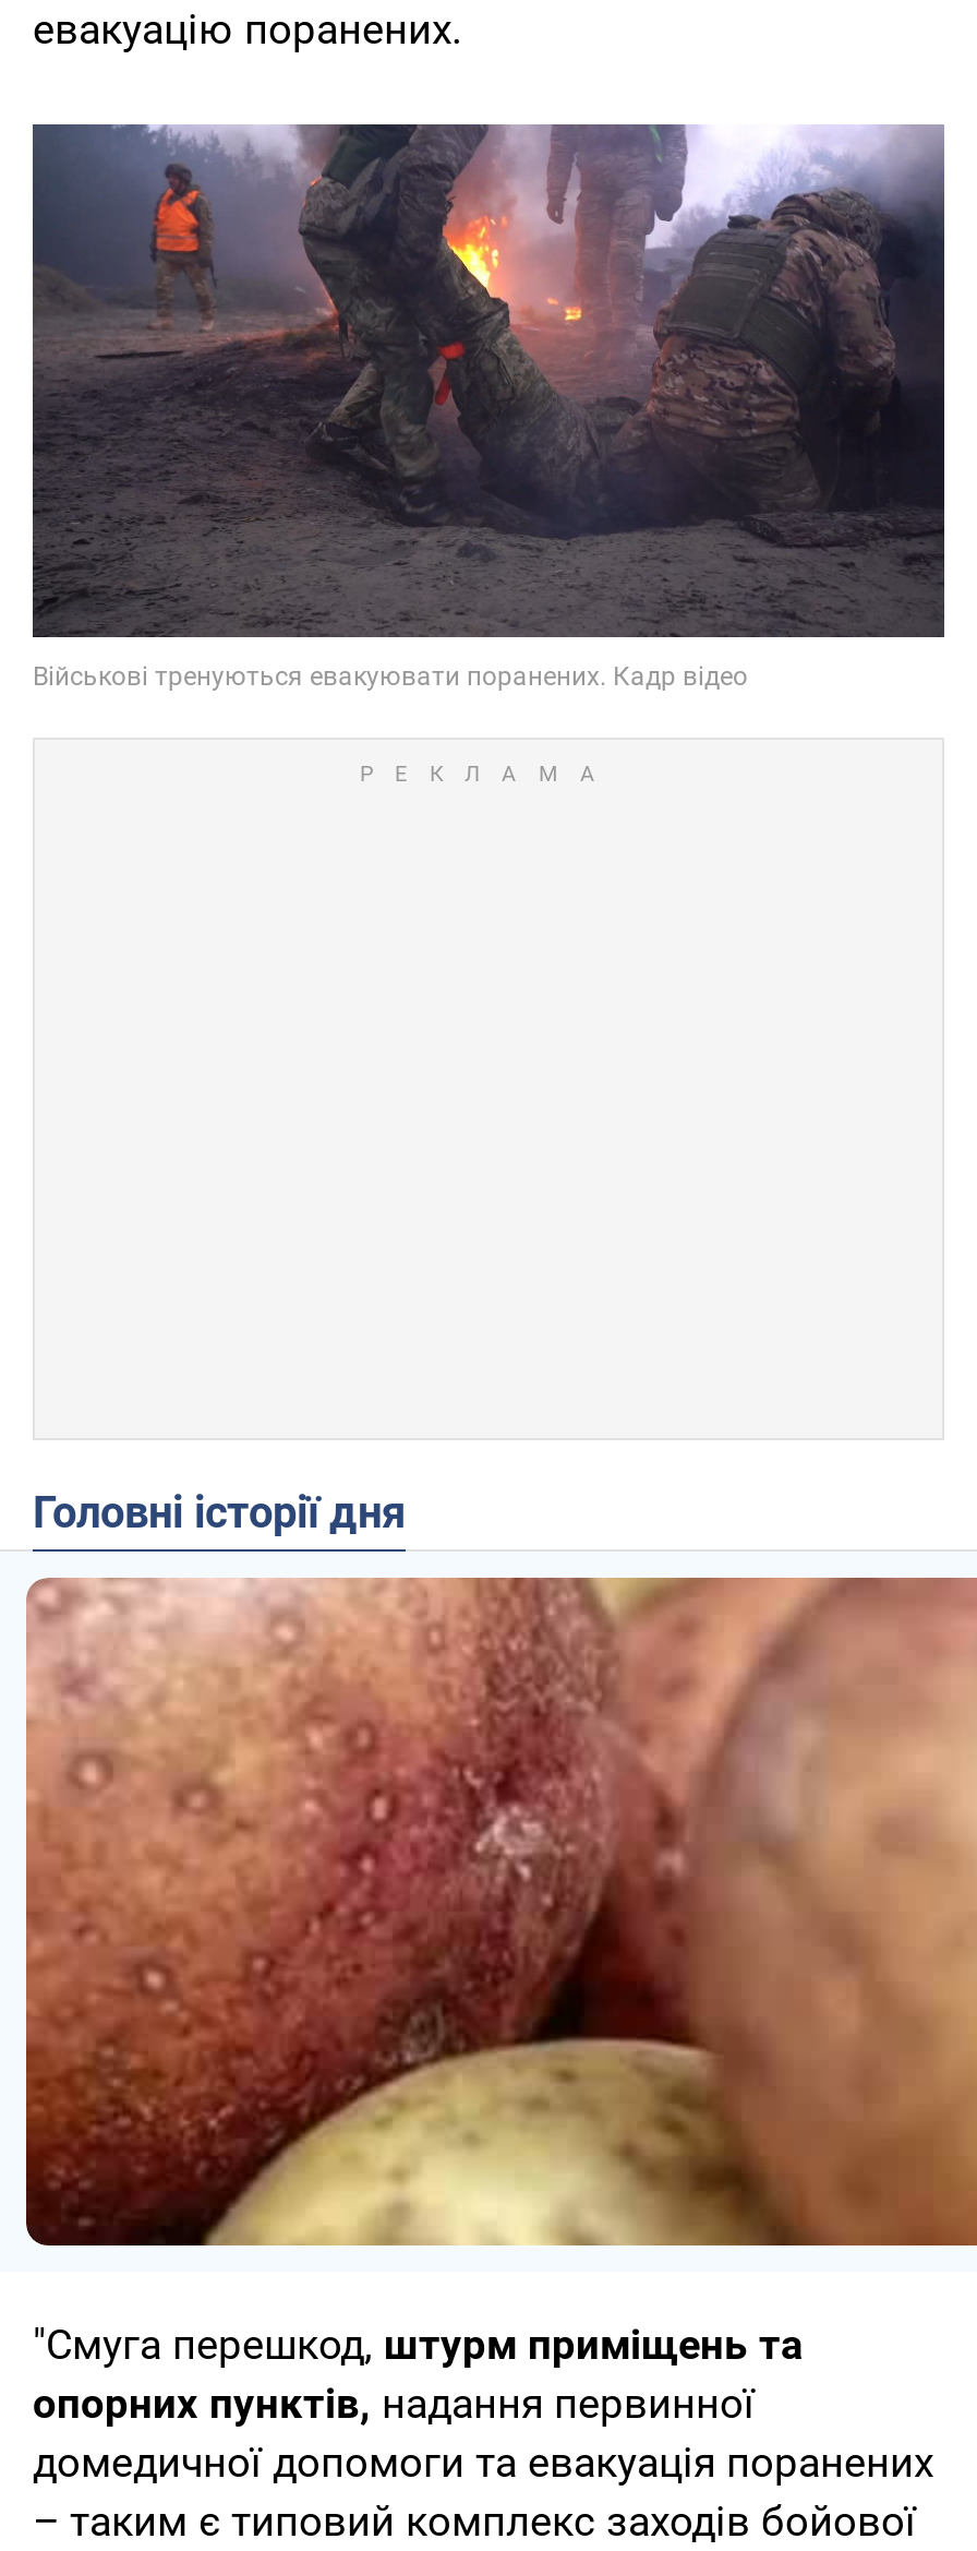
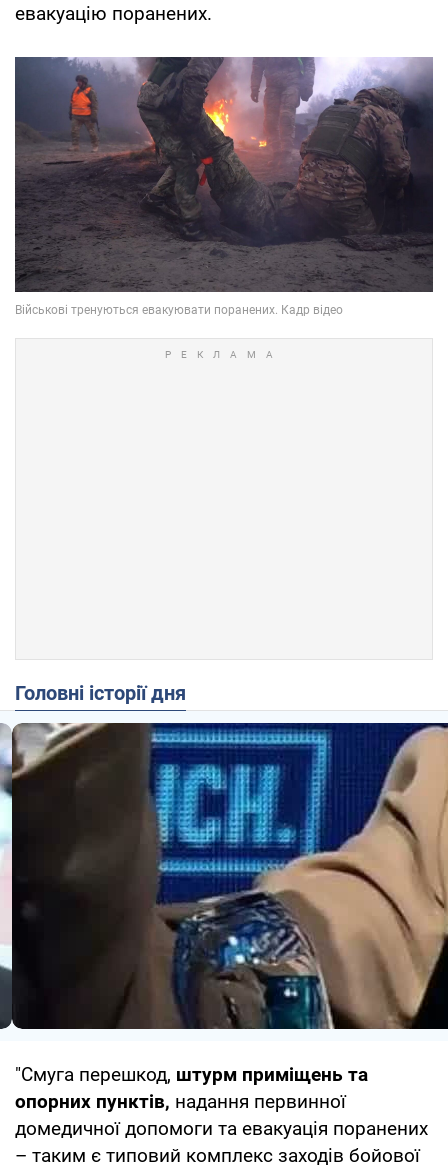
[7,1576,970,2248] [image] -> [3,722,445,1030] [image]

